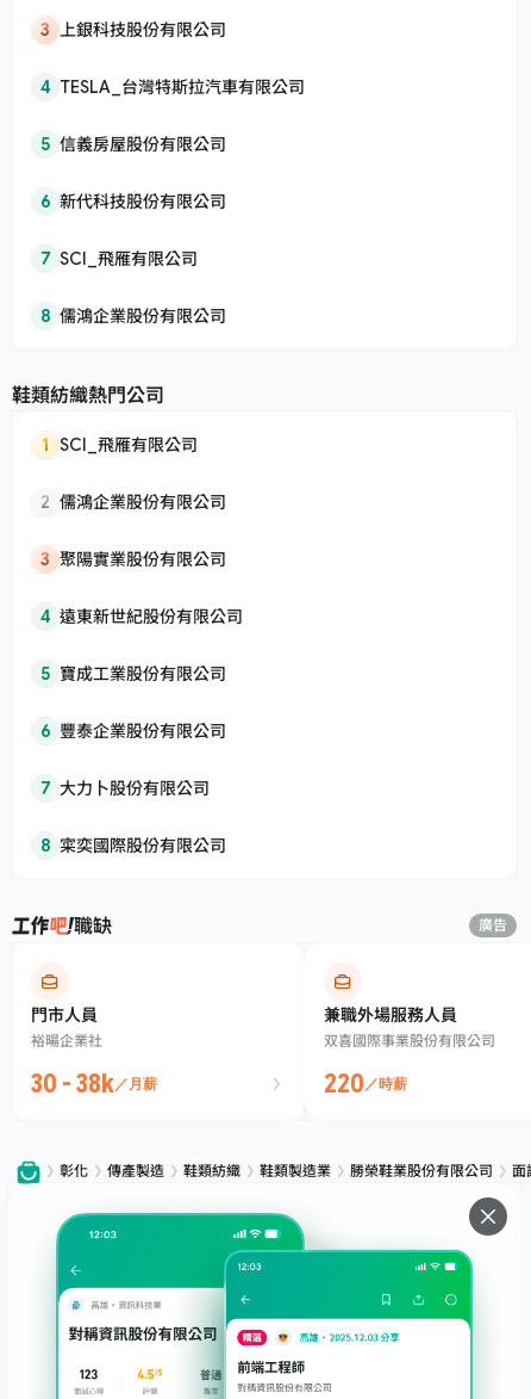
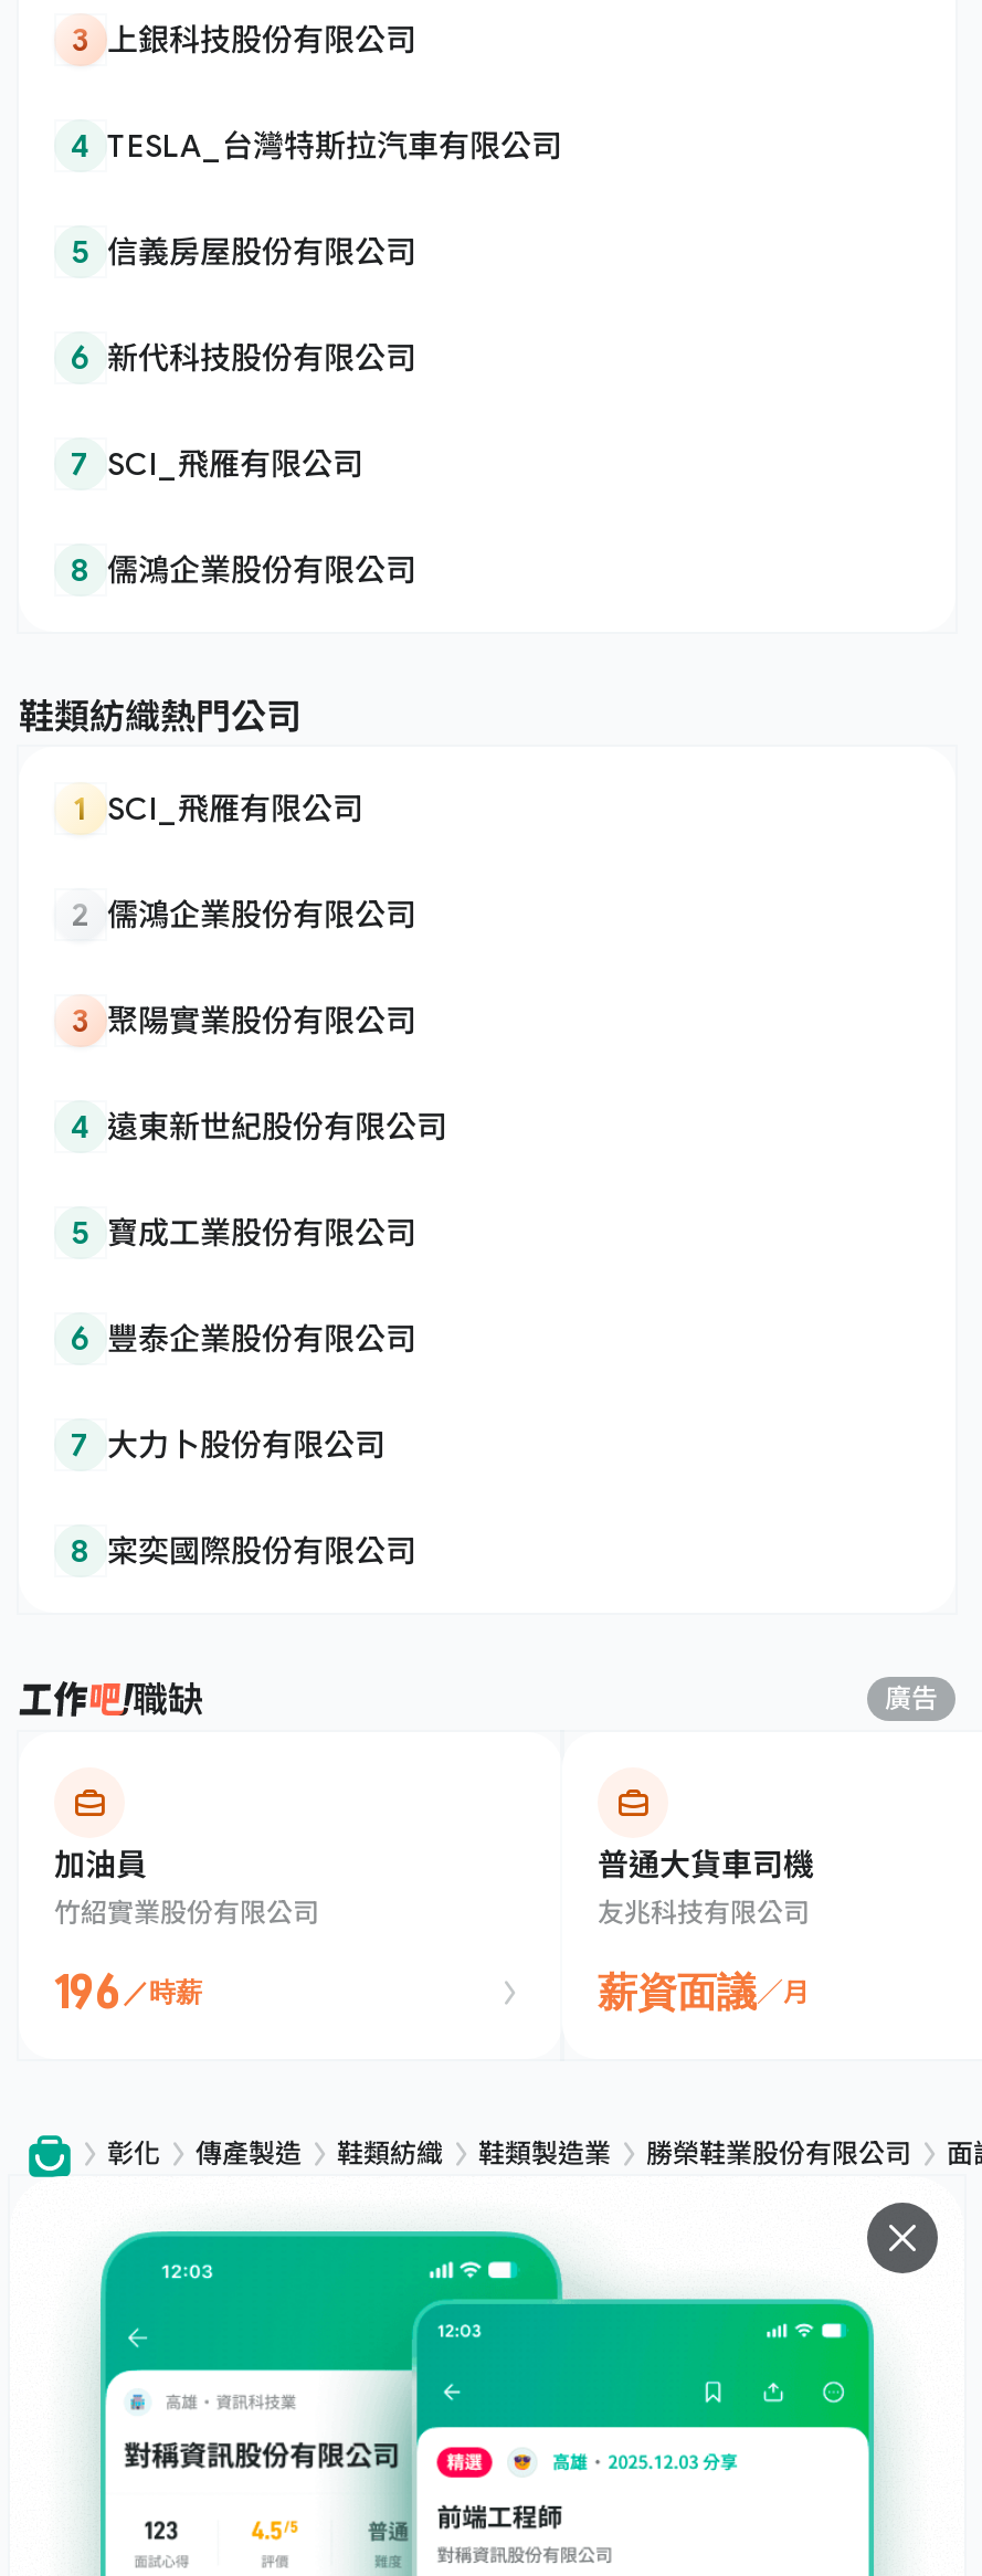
[31,1004,102,1049] 門市人員 | 裕暘企業社 -> [54,1845,319,1928] 加油員 | 竹紹實業股份有限公司
[324,1004,495,1049] 兼職外場服務人員 | 双喜國際事業股份有限公司 -> [598,1845,814,1928] 普通大貨車司機 | 友兆科技有限公司
[31,1067,157,1100] 30 - 38k／月薪 -> [54,1962,202,2021] 196／時薪
[324,1067,407,1100] 220／時薪 -> [598,1968,810,2017] 薪資面議／月

